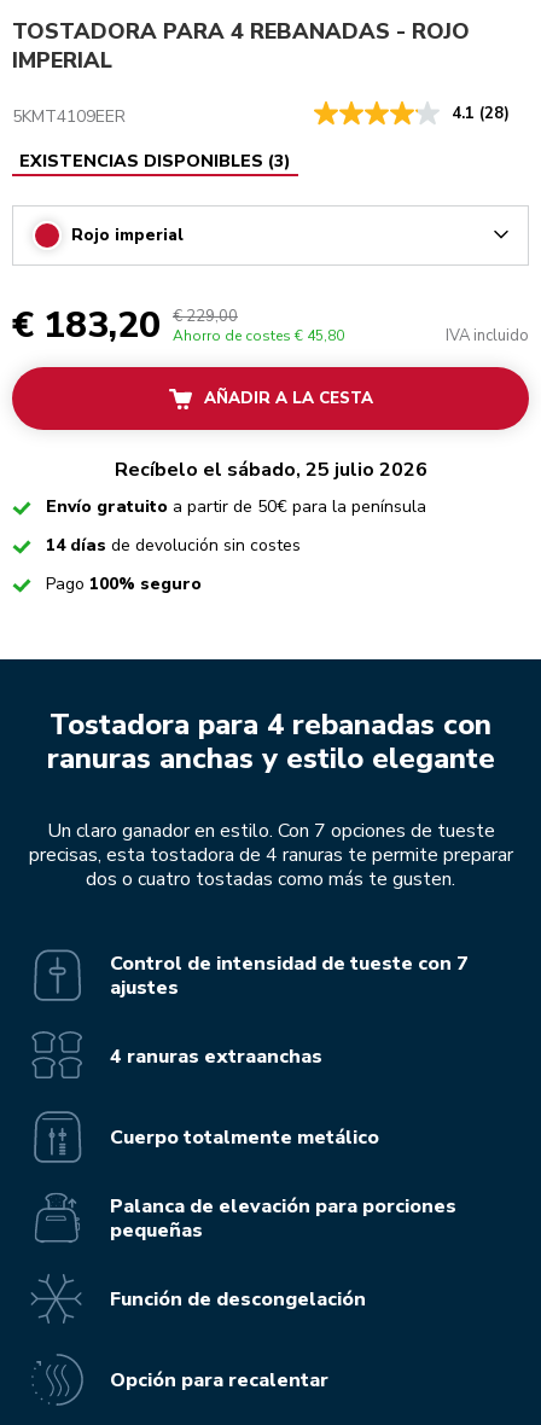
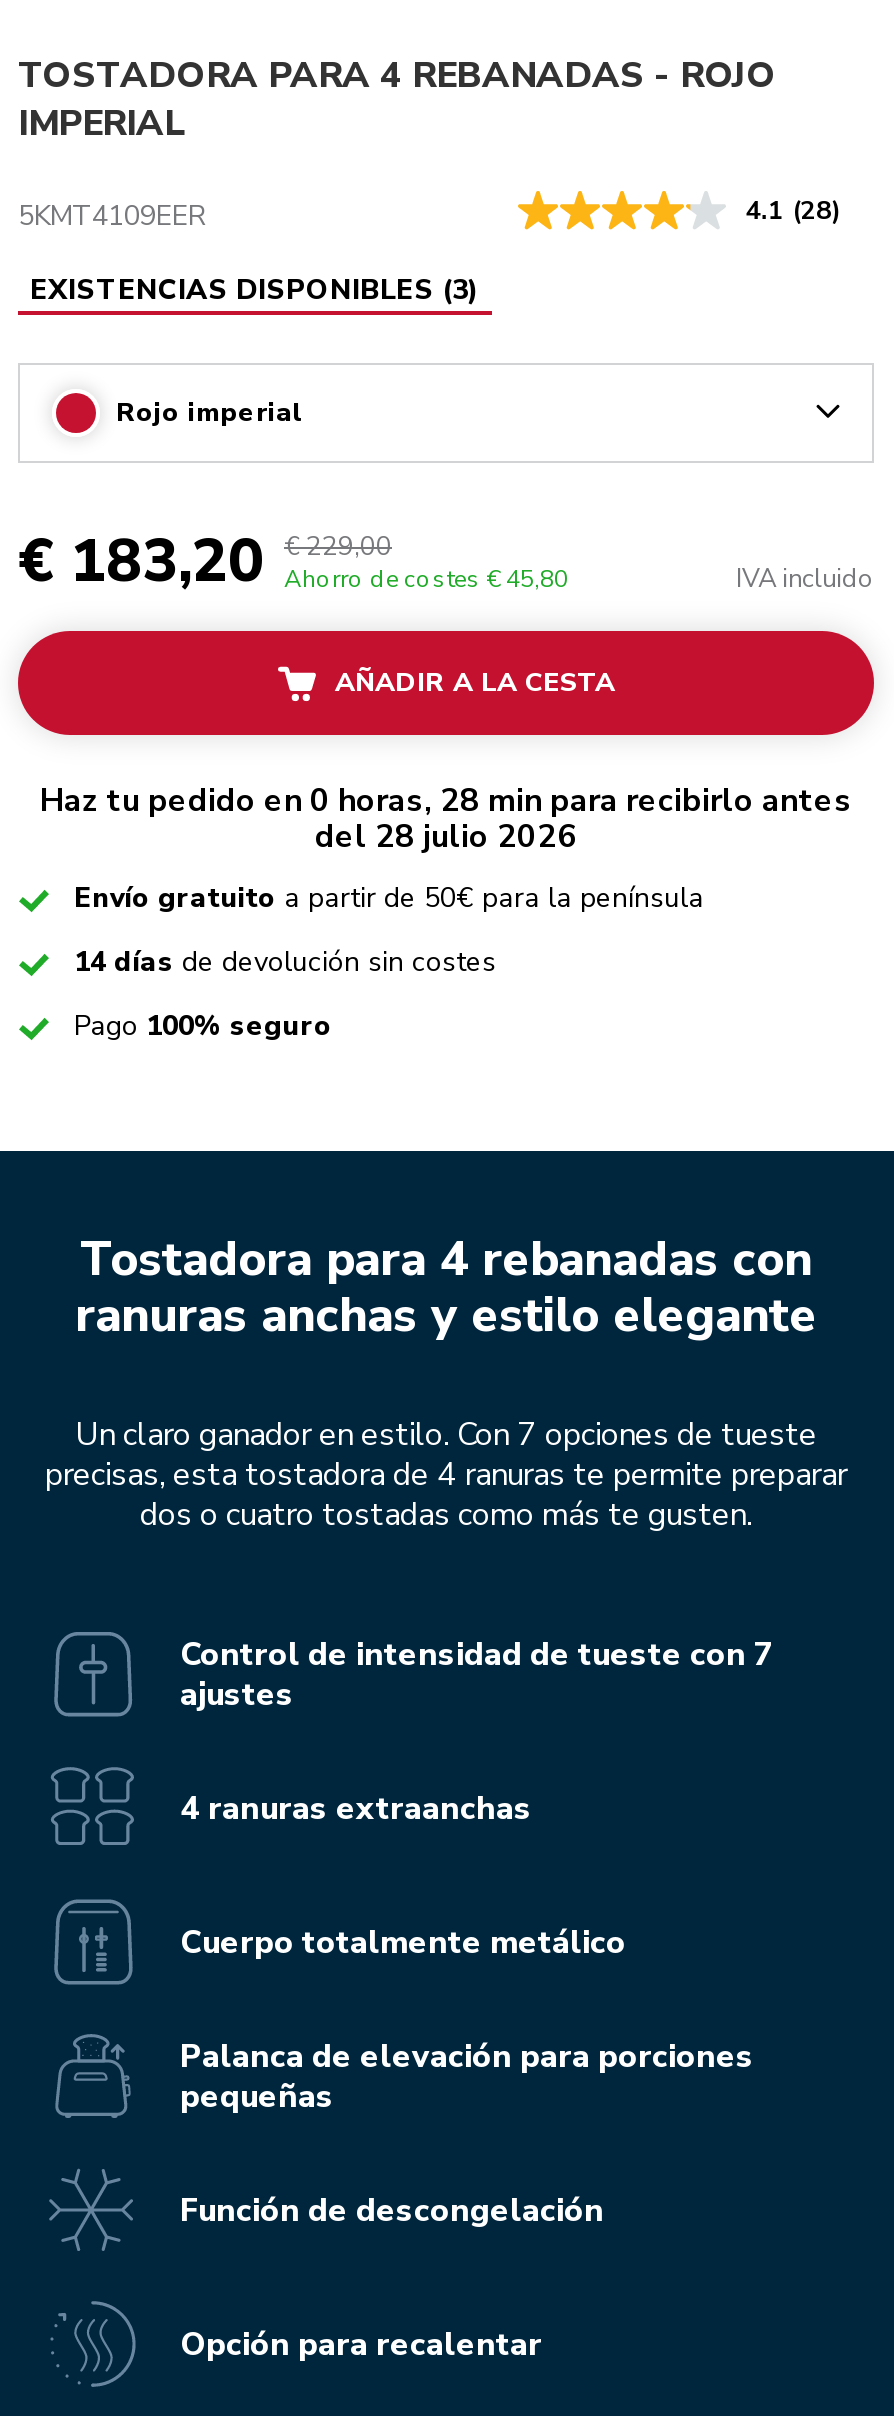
[114,457,427,484] Recíbelo el sábado, 25 julio 2026 -> [40,780,852,860] Haz tu pedido en 0 horas, 28 min para recibirlo antes | del 28 julio 2026

